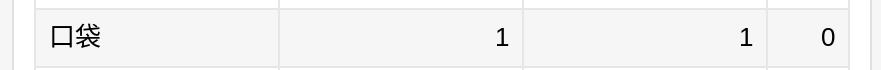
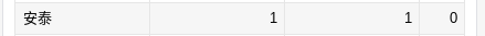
[49,21,101,51] 口袋 -> [23,9,51,26] 安泰

